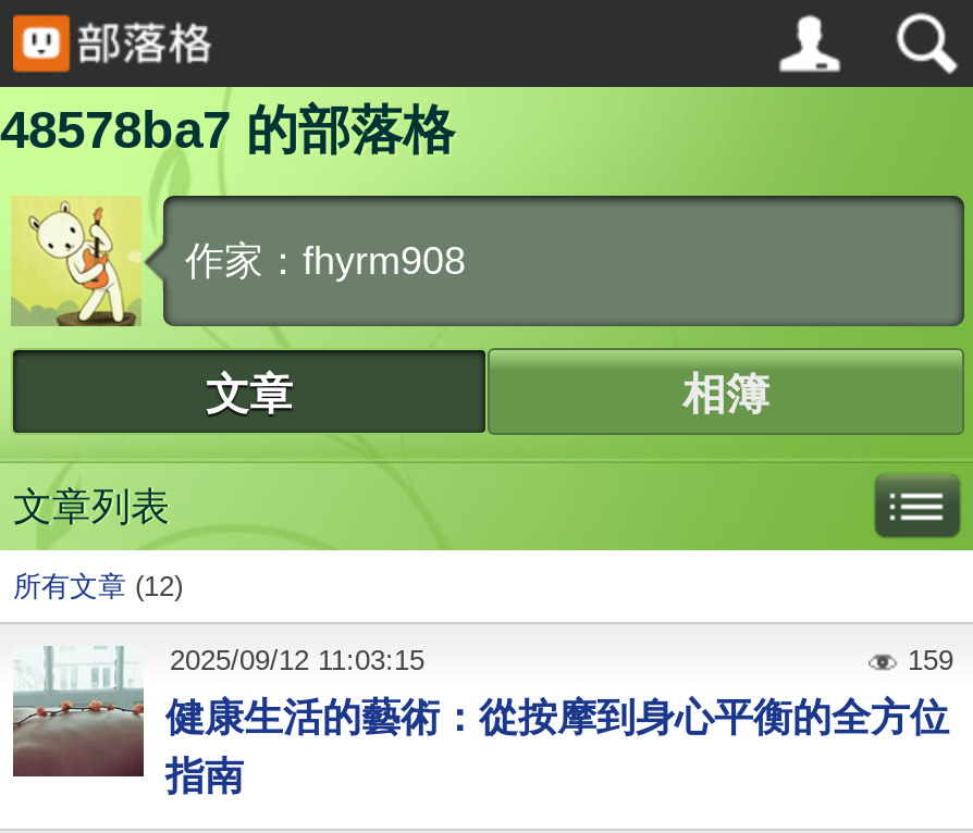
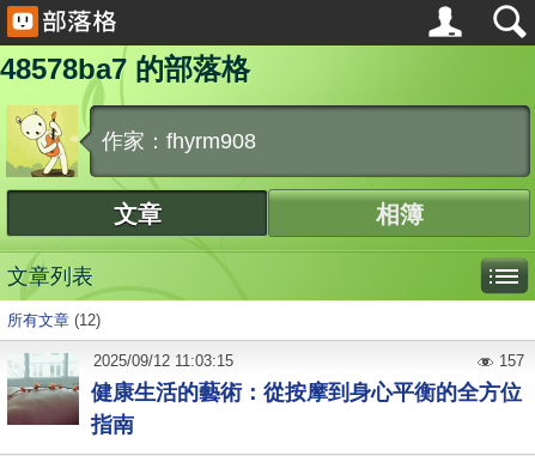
[908,644,953,676] 159 -> [499,352,524,370] 157

